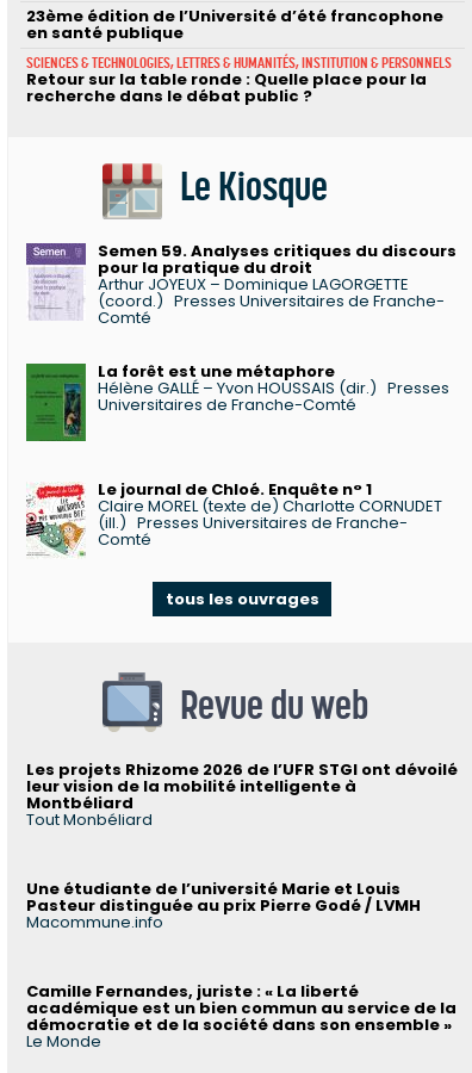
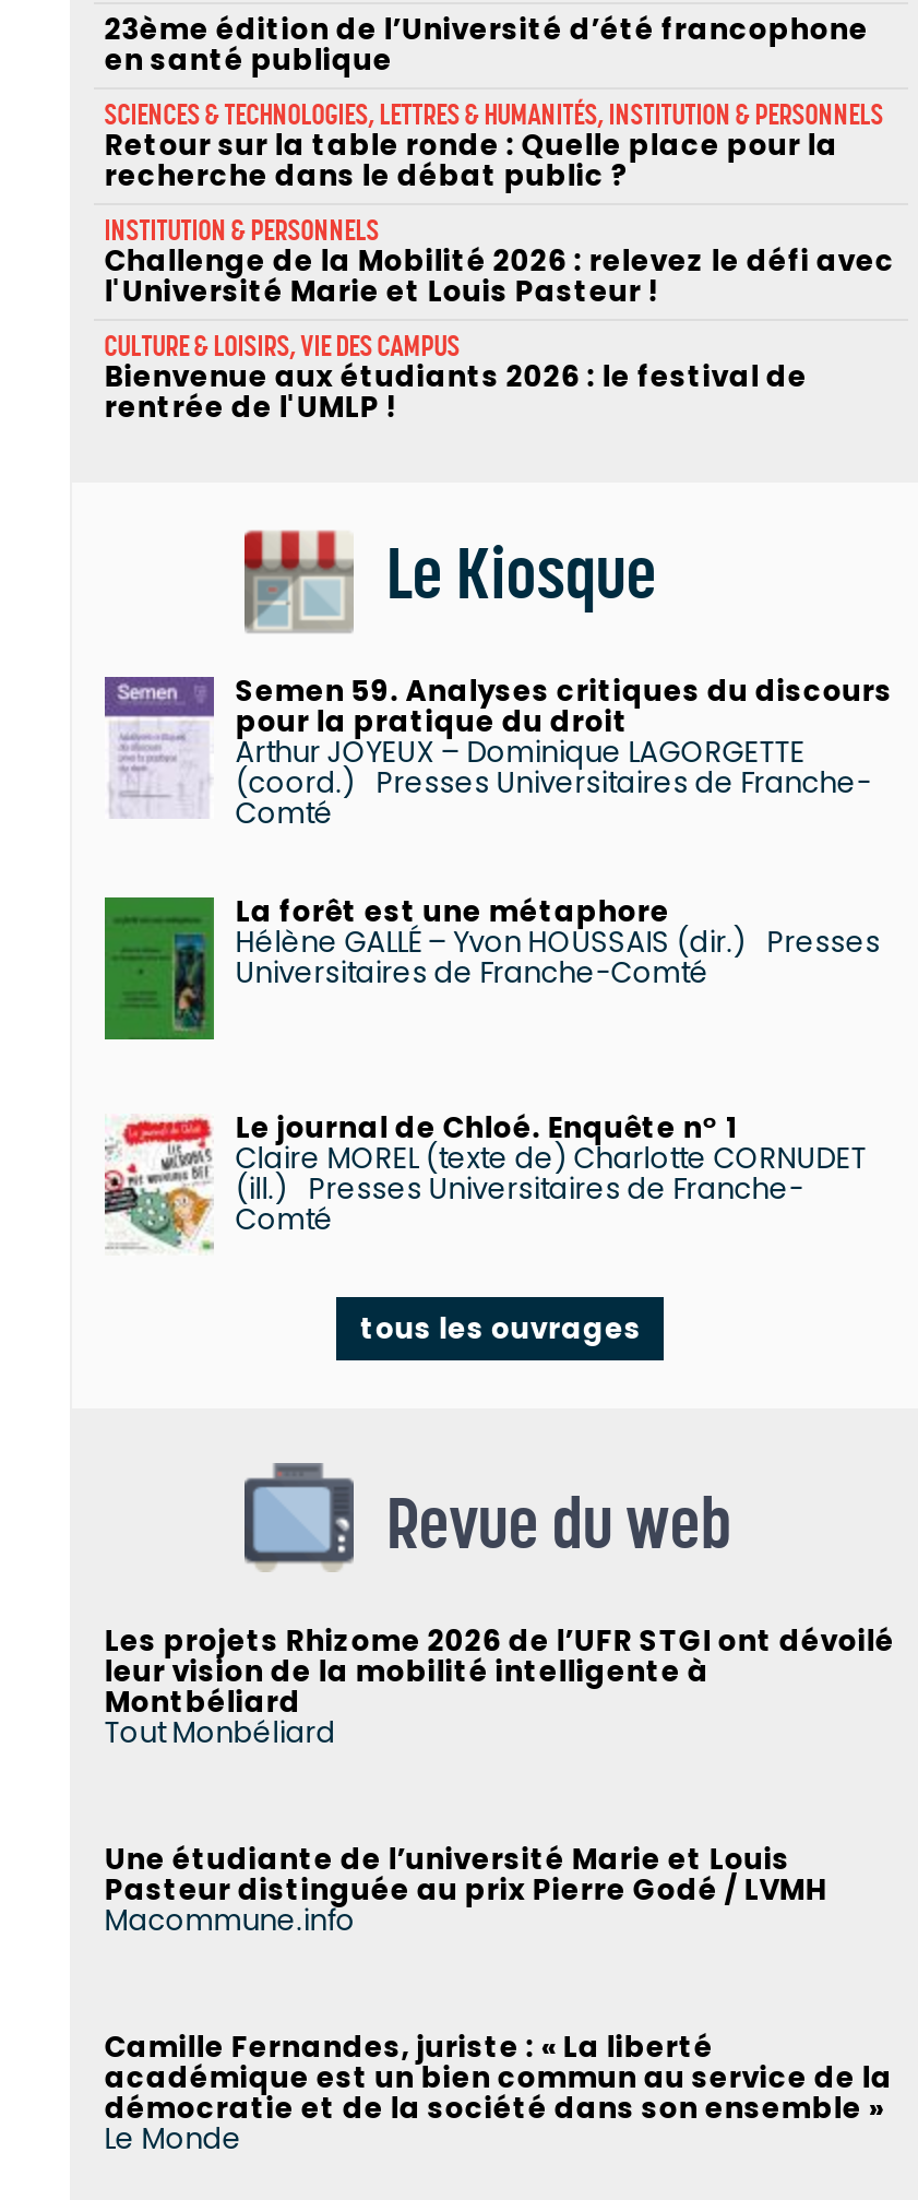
none -> [104,213,895,427] INSTITUTION & PERSONNELS | Challenge de la Mobilité 2026 : relevez le défi avec | l'Université Marie et Louis Pasteur ! | CULTURE & LOISIRS, VIE DES CAMPUS | Bienvenue aux étudiants 2026 : le festival de | rentrée de l'UMLP !

